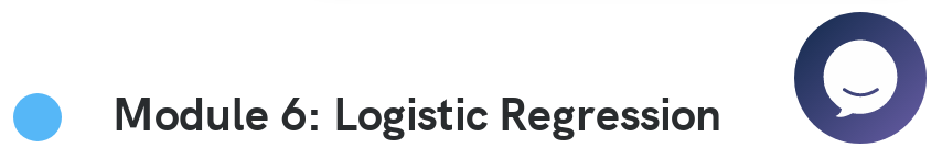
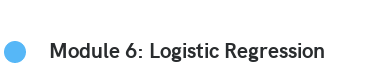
[792,10,929,146] [image] -> none

